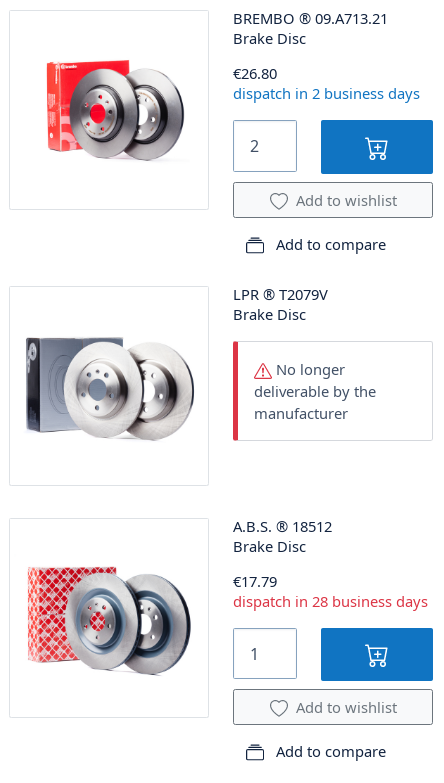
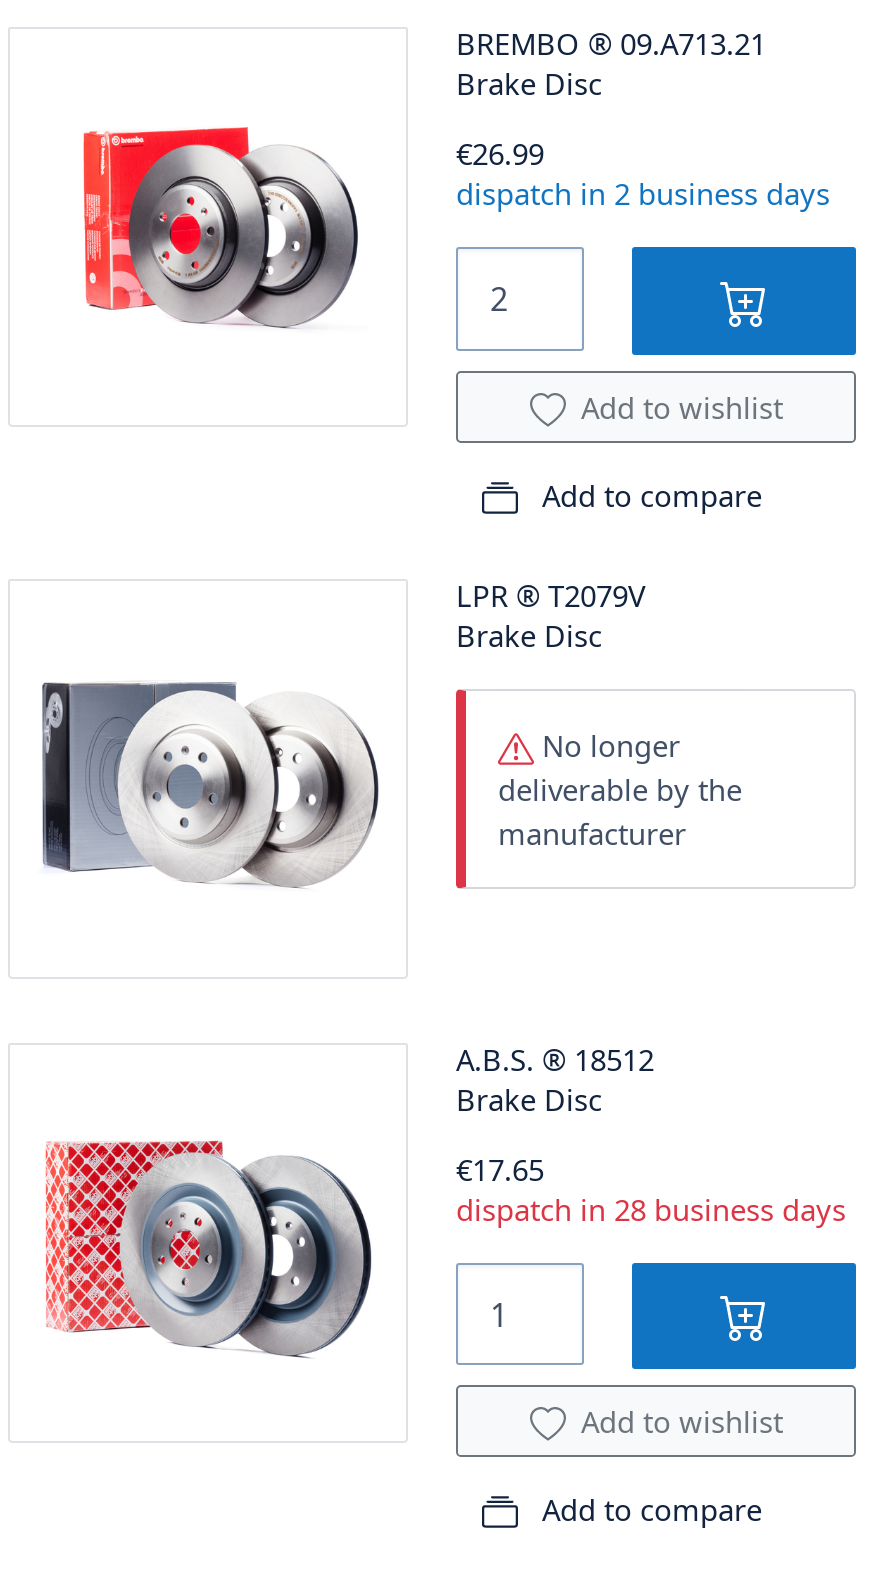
[233,63,277,83] €26.80 -> [456,134,544,174] €26.99
[233,571,277,591] €17.79 -> [456,1149,544,1189] €17.65

